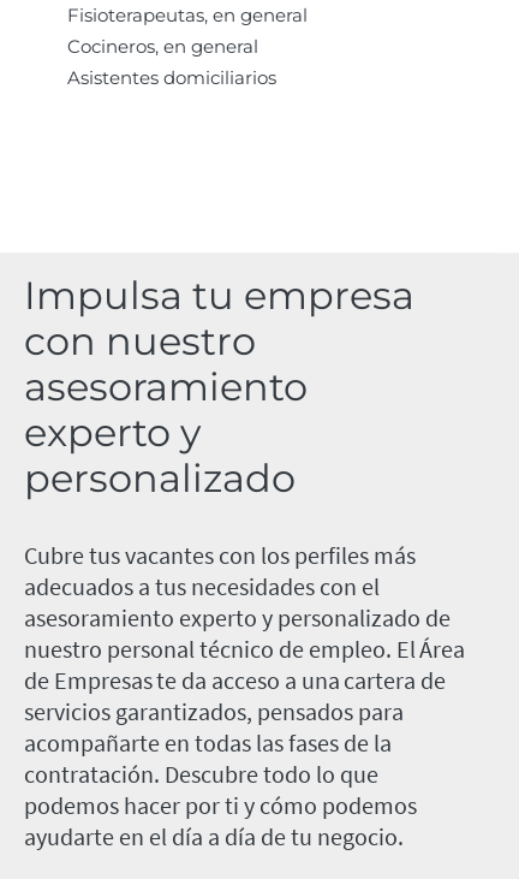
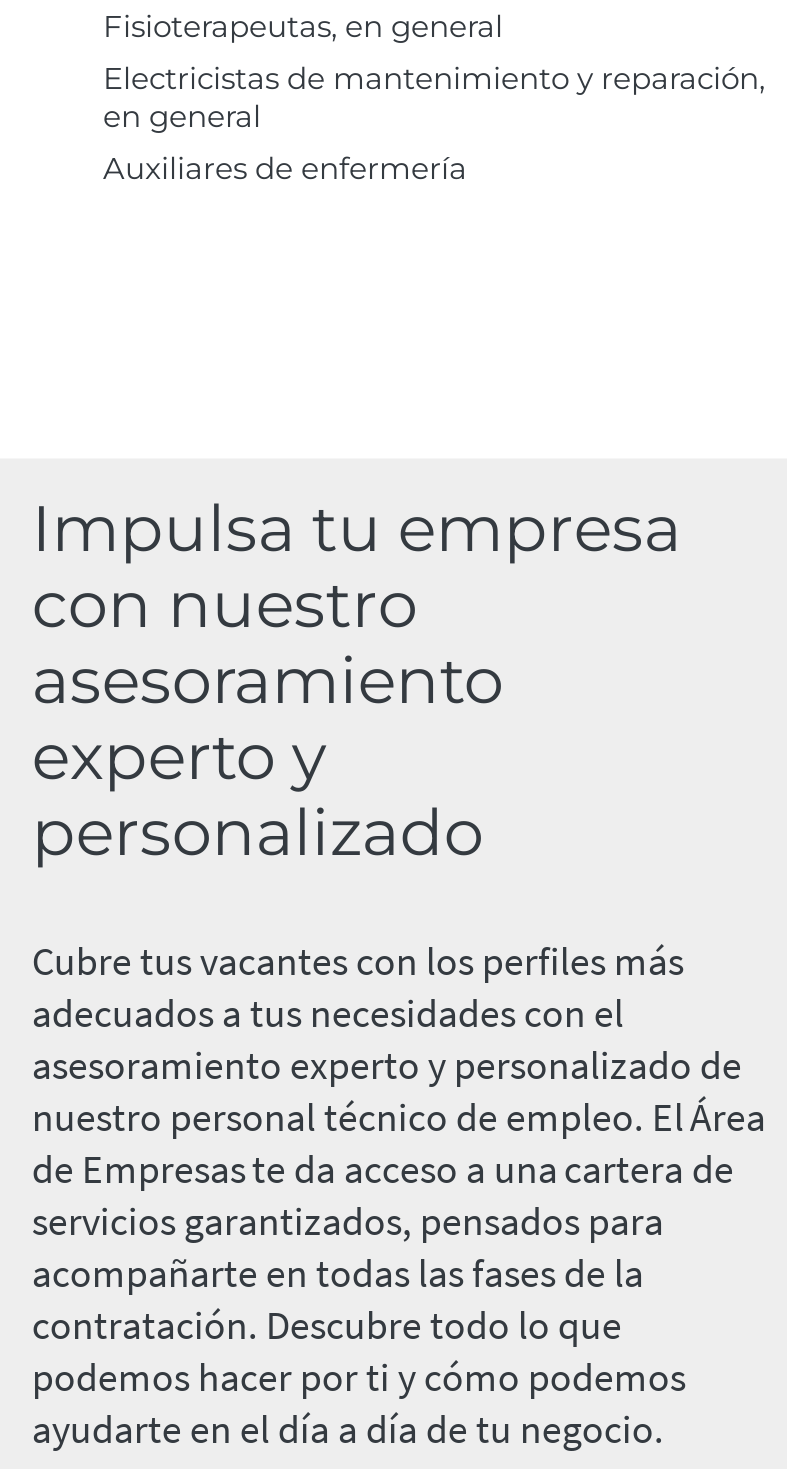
[67,35,276,89] Cocineros, en general | Asistentes domiciliarios -> [103,58,765,186] Electricistas de mantenimiento y reparación, | en general | Auxiliares de enfermería

